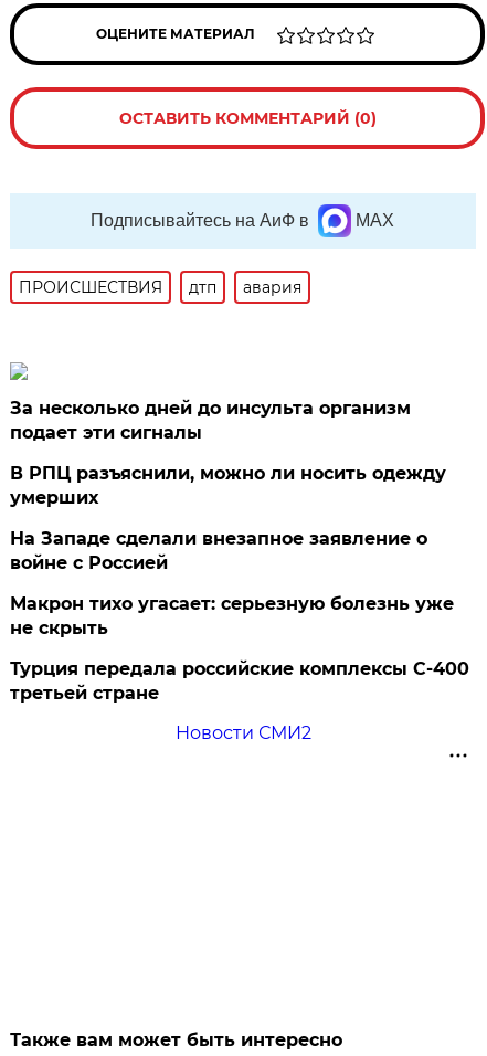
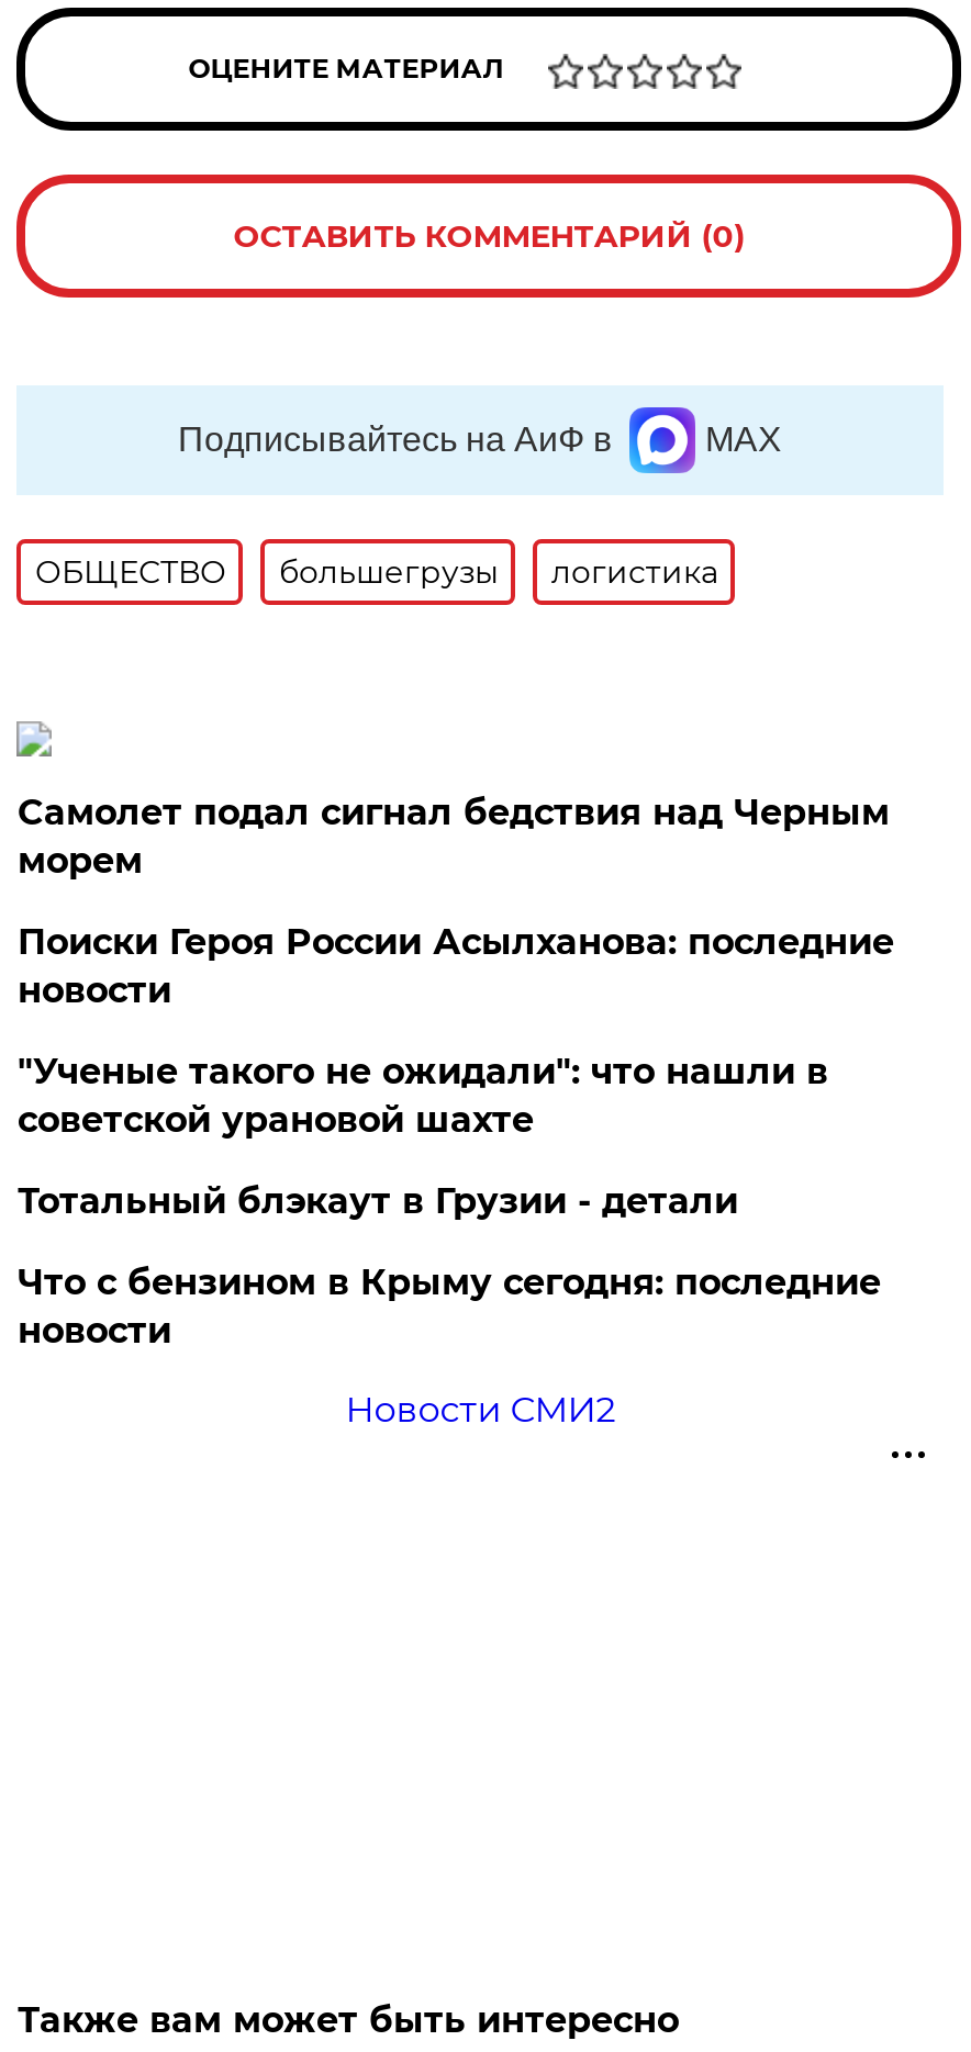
[19,277,302,297] ПРОИСШЕСТВИЯ | дтп | авария -> [35,552,718,592] ОБЩЕСТВО | большегрузы | логистика
[10,398,411,443] За несколько дней до инсульта организм | подает эти сигналы -> [17,792,889,882] Самолет подал сигнал бедствия над Черным | морем
[10,463,447,508] В РПЦ разъяснили, можно ли носить одежду | умерших -> [17,921,894,1011] Поиски Героя России Асылханова: последние | новости
[10,528,428,573] На Западе сделали внезапное заявление о | войне с Россией -> [17,1051,828,1141] "Ученые такого не ожидали": что нашли в | советской урановой шахте
[10,593,454,638] Макрон тихо угасает: серьезную болезнь уже | не скрыть -> [17,1180,738,1222] Тотальный блэкаут в Грузии - детали
[10,658,470,704] Турция передала российские комплексы С-400 | третьей стране -> [17,1262,881,1352] Что с бензином в Крыму сегодня: последние | новости

